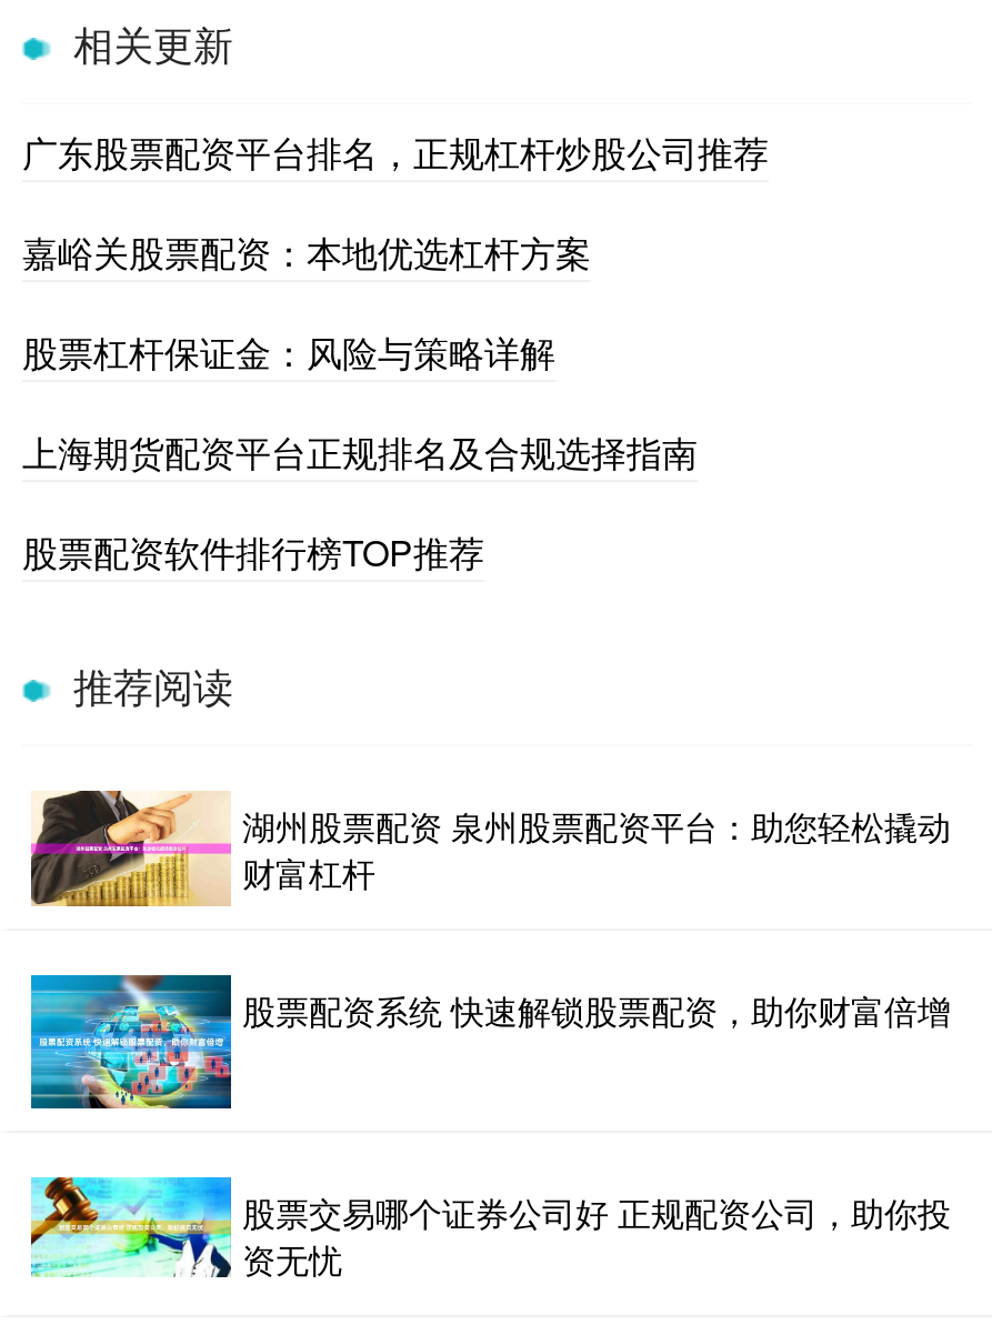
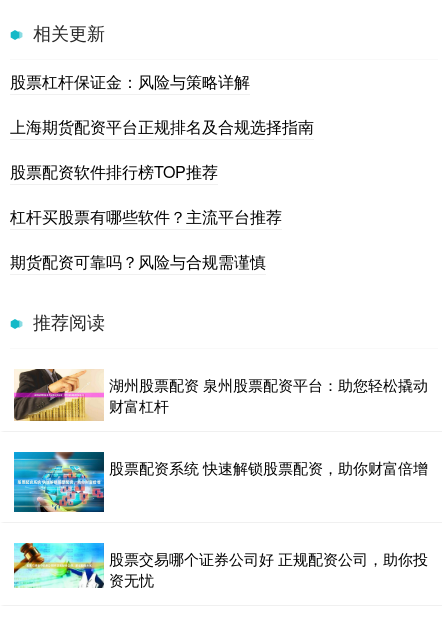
[22,126,769,277] 广东股票配资平台排名，正规杠杆炒股公司推荐 | 嘉峪关股票配资：本地优选杠杆方案 -> none
moved [22,326,698,577] -> [10,70,314,183]: 股票杠杆保证金：风险与策略详解 | 上海期货配资平台正规排名及合规选择指南 | 股票配资软件排行榜TOP推荐
none -> [10,205,282,273] 杠杆买股票有哪些软件？主流平台推荐 | 期货配资可靠吗？风险与合规需谨慎

